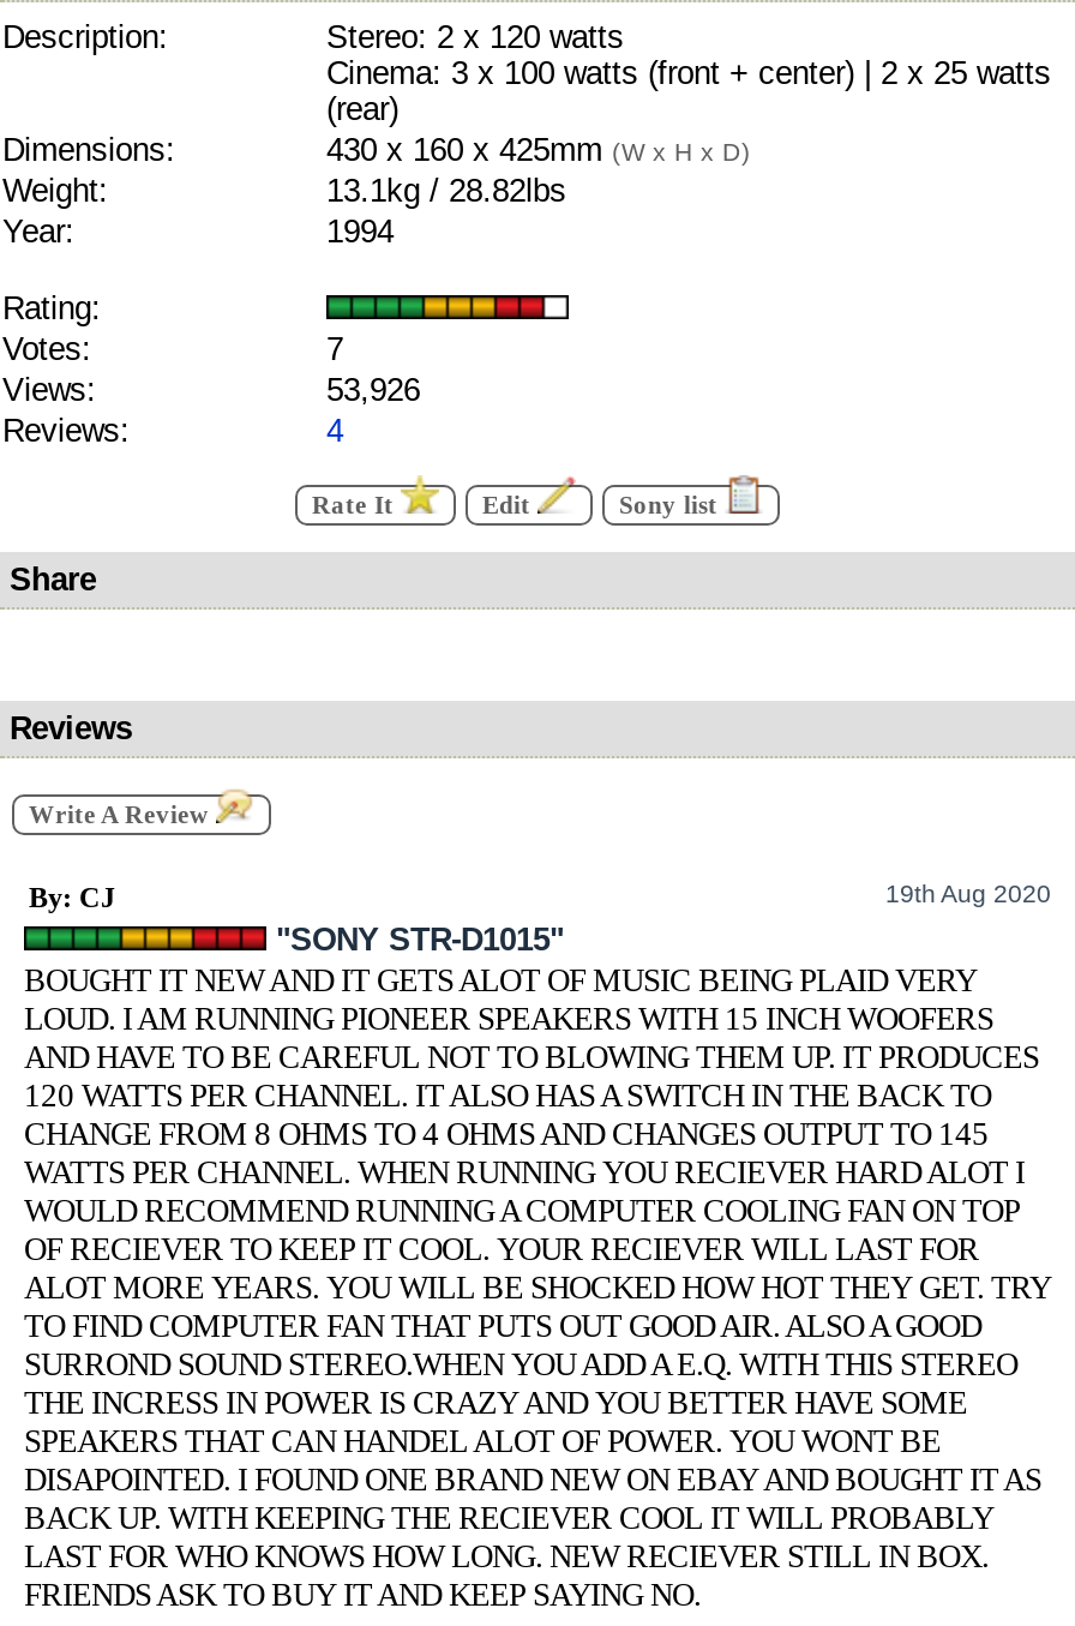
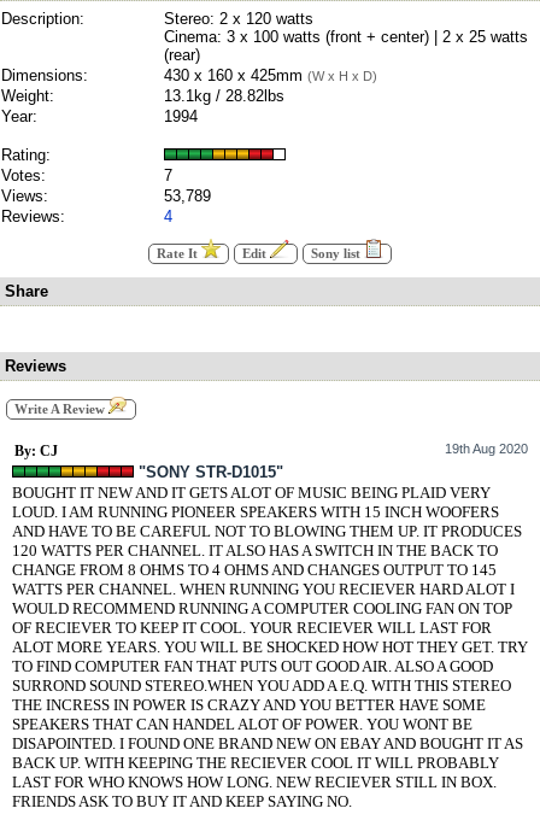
[326,372,420,408] 53,926 -> [164,187,211,205] 53,789

